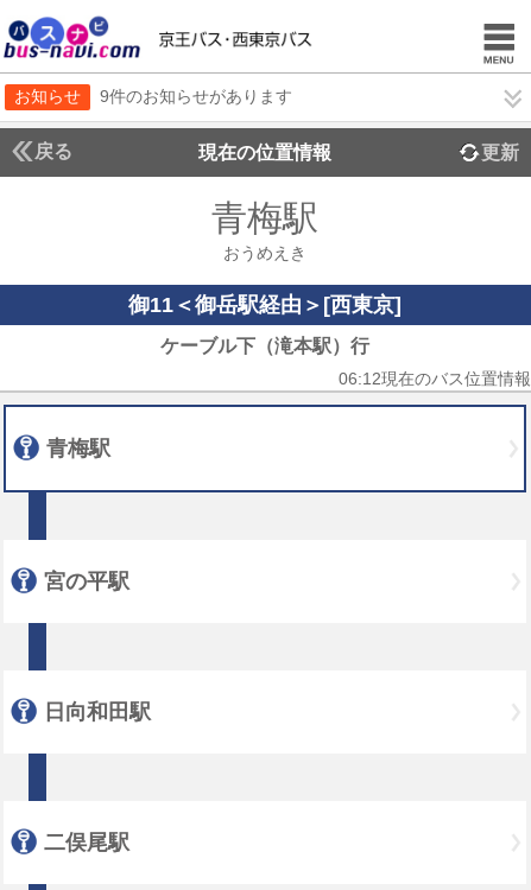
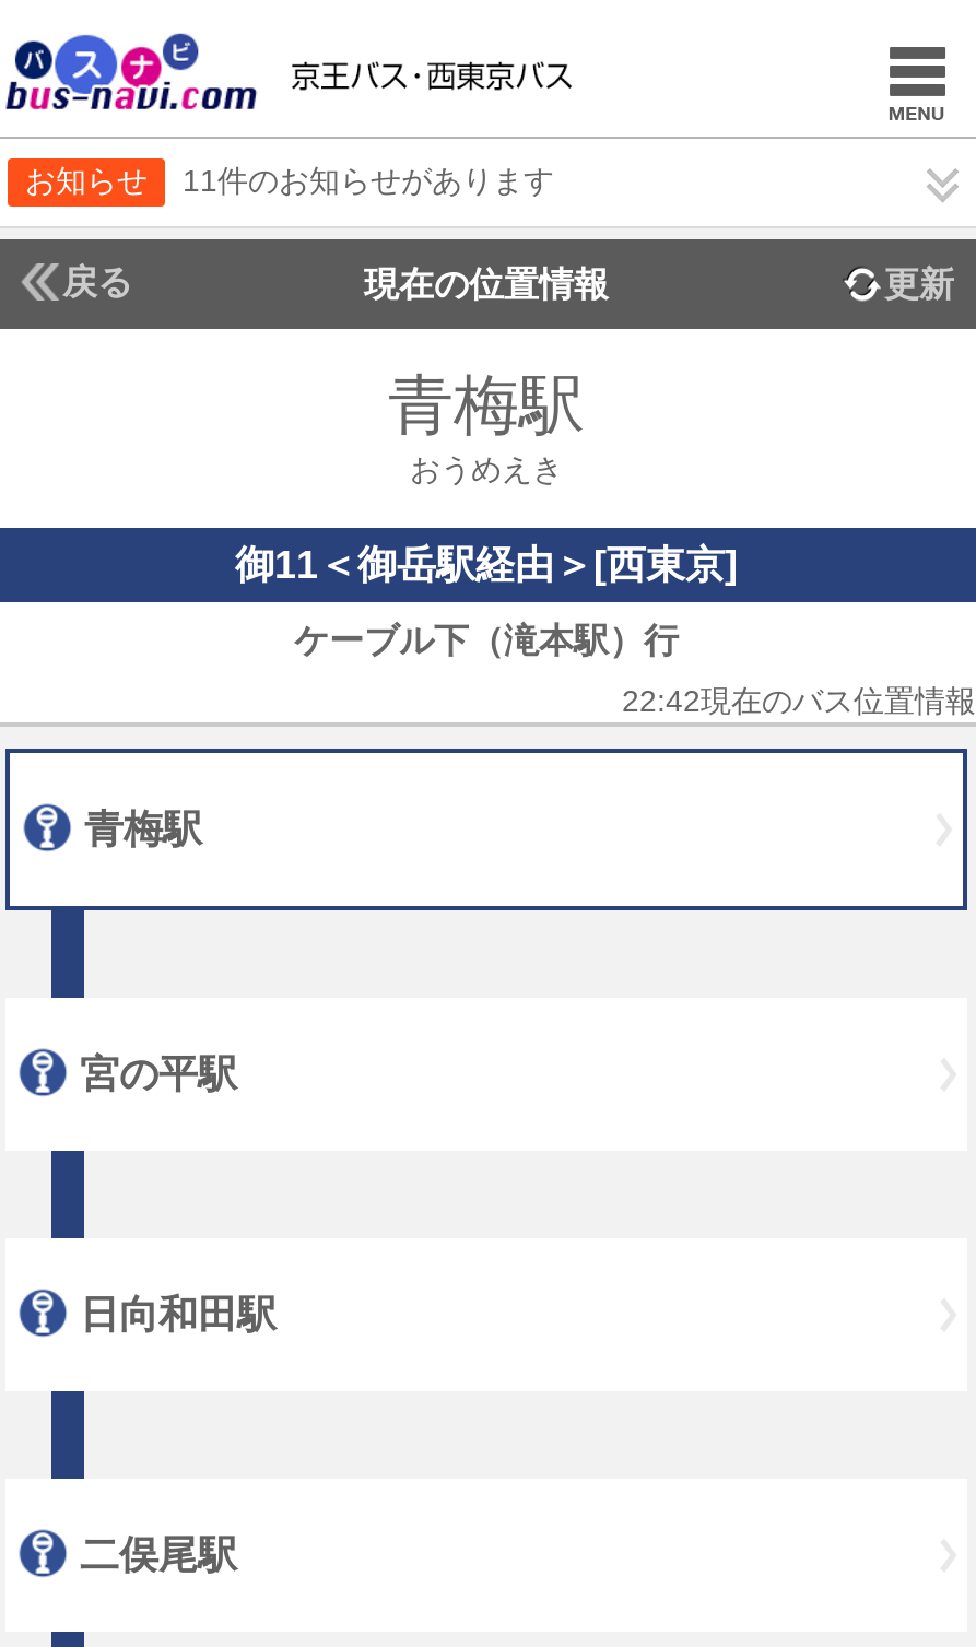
[100,87,292,106] 9件のお知らせがあります -> [183,163,554,198] 11件のお知らせがあります
[339,369,531,388] 06:12現在のバス位置情報 -> [622,683,976,718] 22:42現在のバス位置情報

